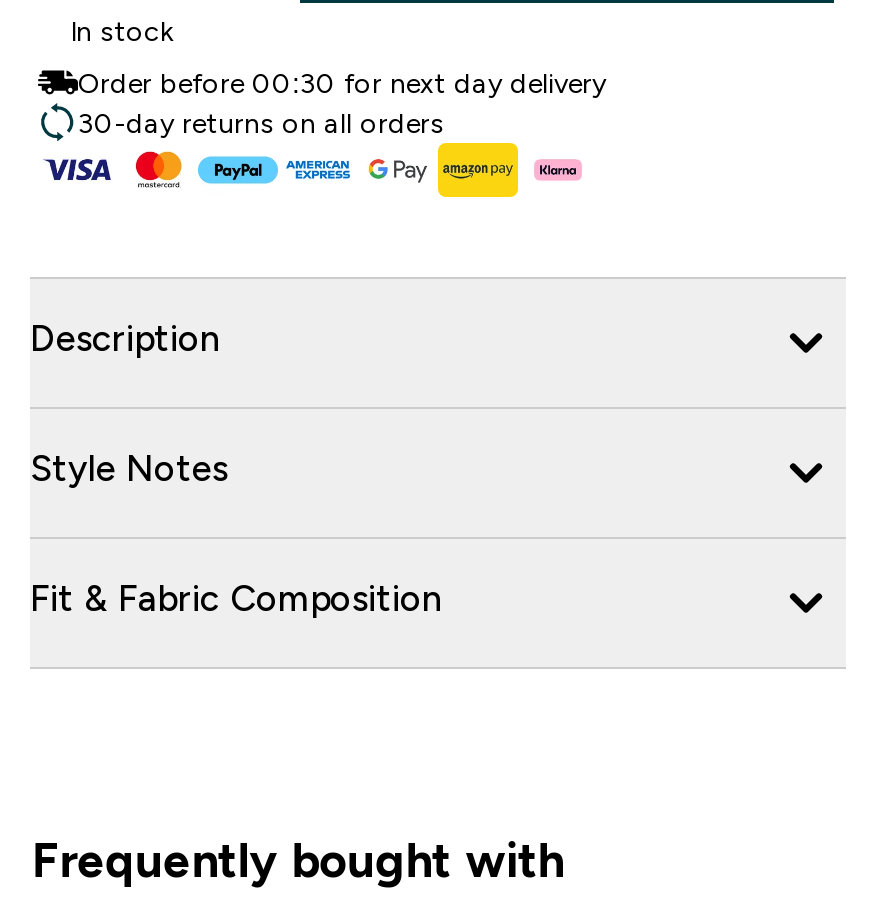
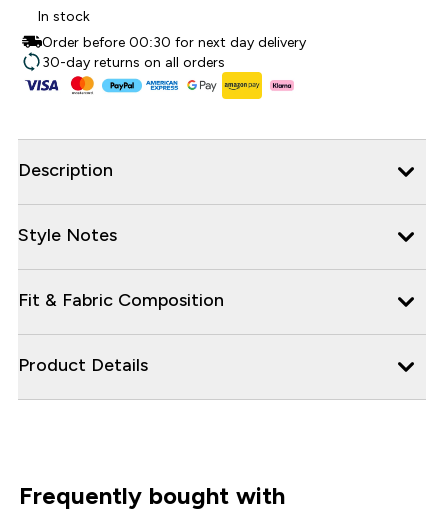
none -> [18,355,148,375] Product Details

